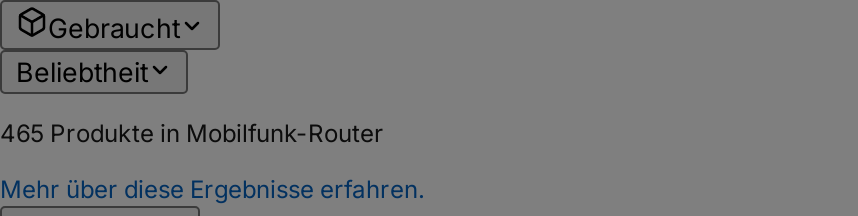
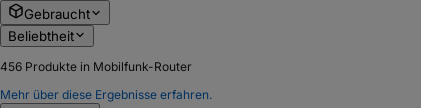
[0,118,384,148] 465 Produkte in Mobilfunk-Router -> [0,59,192,74] 456 Produkte in Mobilfunk-Router

